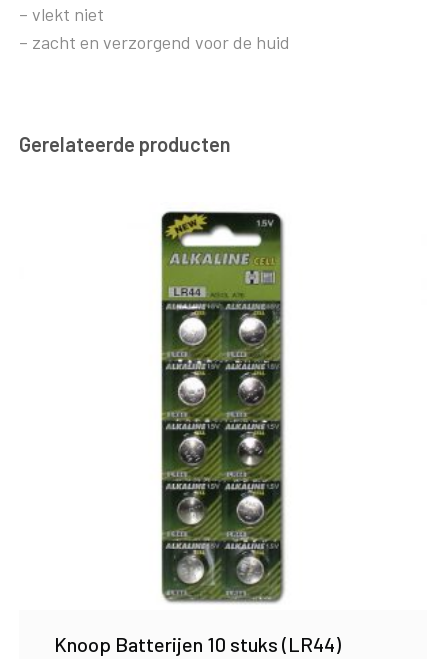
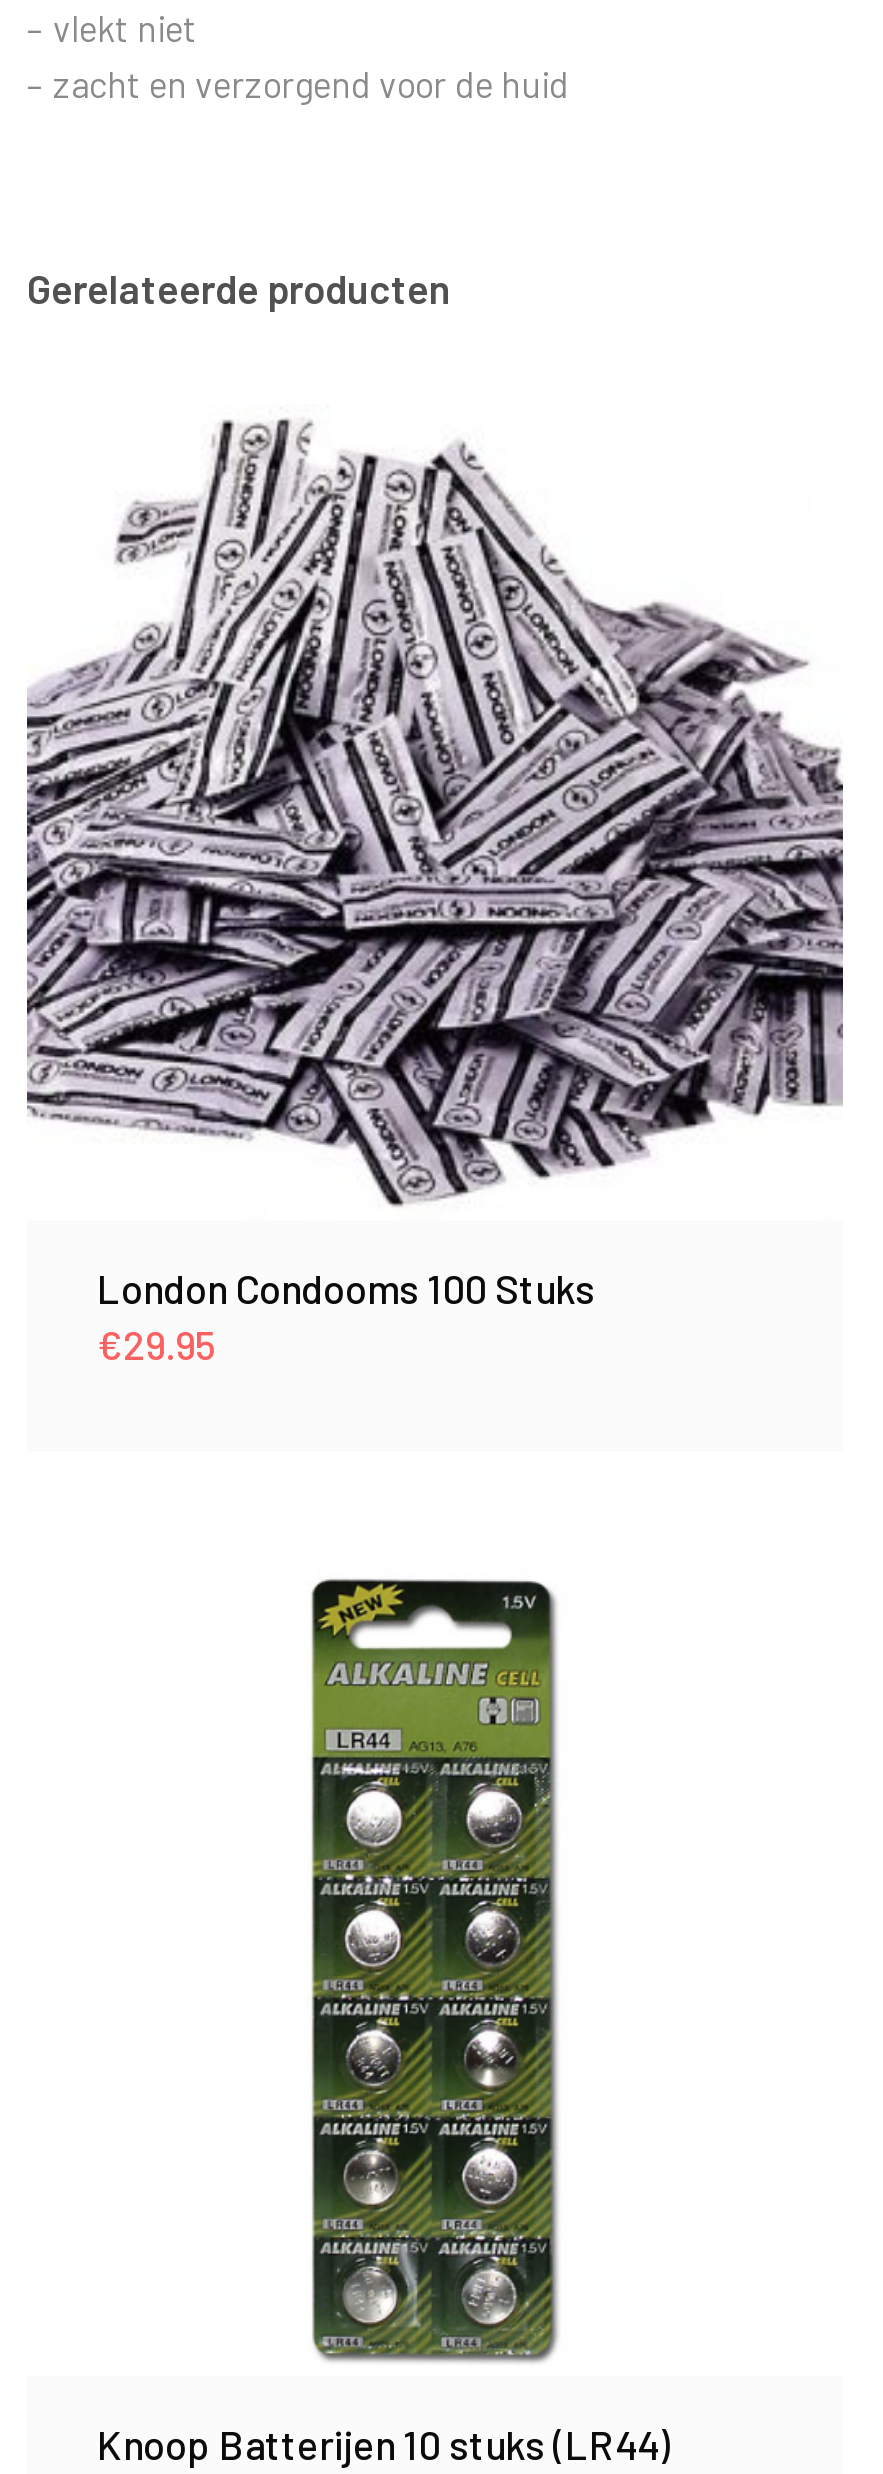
none -> [25,418,845,1368] [image] | London Condooms 100 Stuks | €29.95

